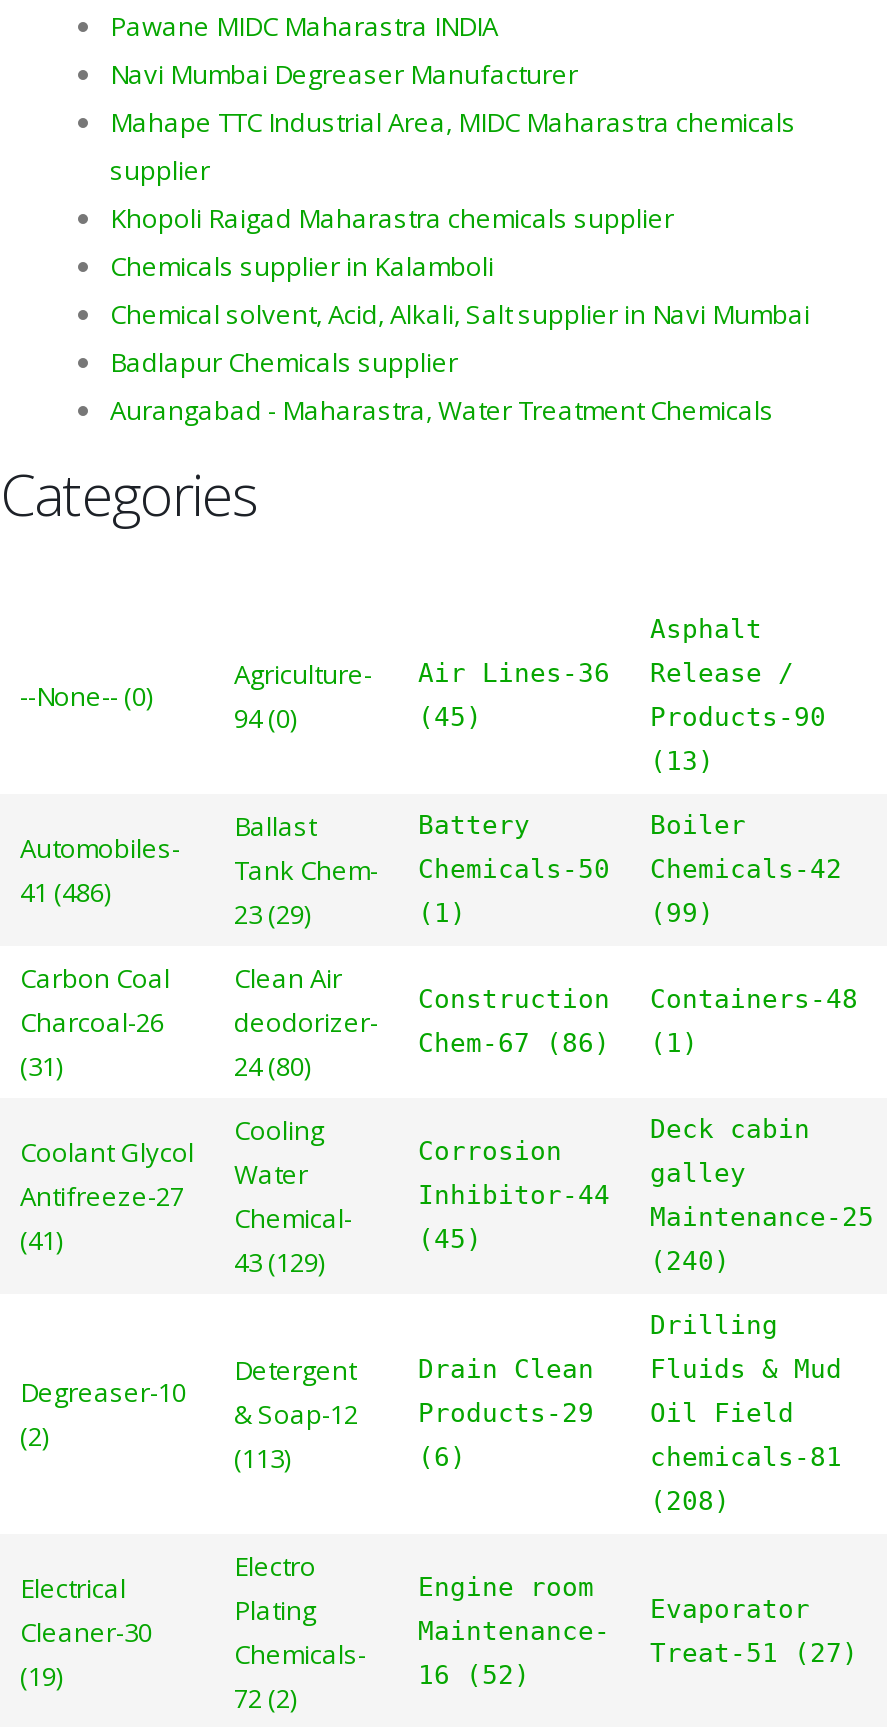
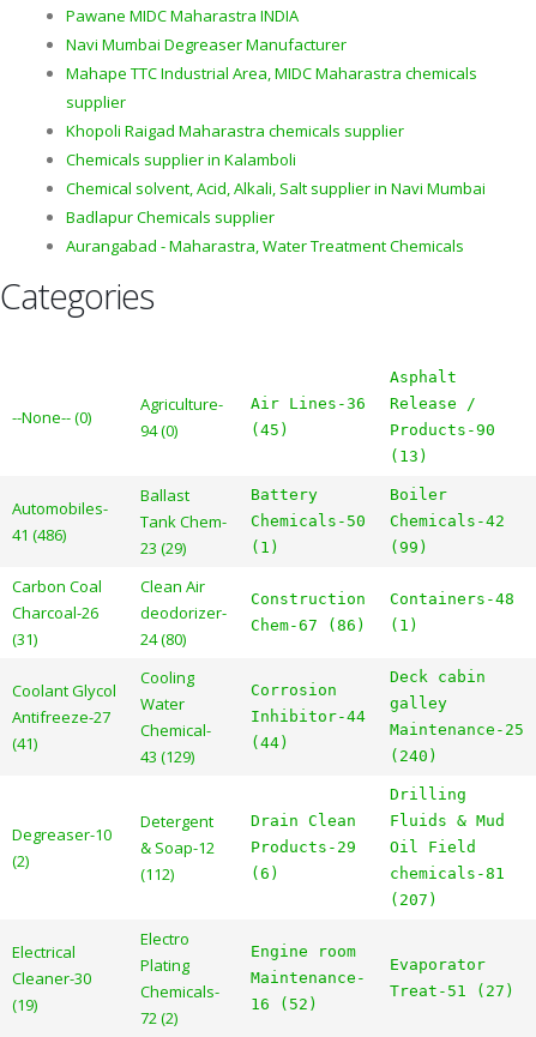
[418,1224,482,1254] (45) -> [251,734,289,752] (44)
[234,1440,290,1476] (113) -> [140,863,174,885] (112)
[650,1486,730,1516] (208) -> [390,891,438,909] (207)

